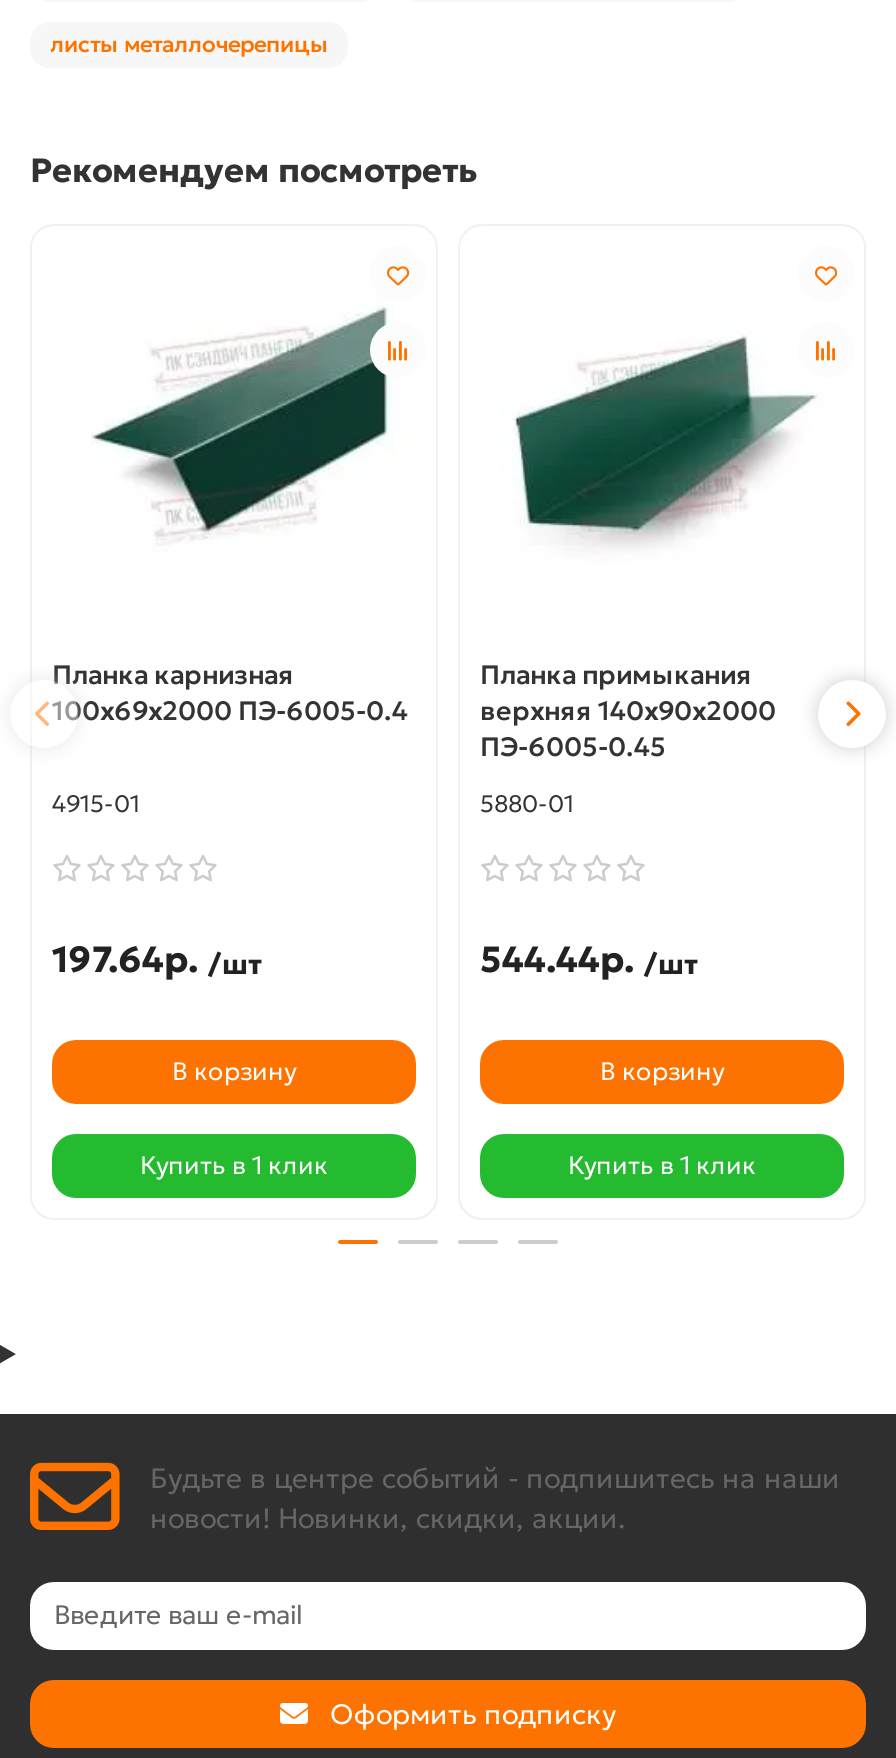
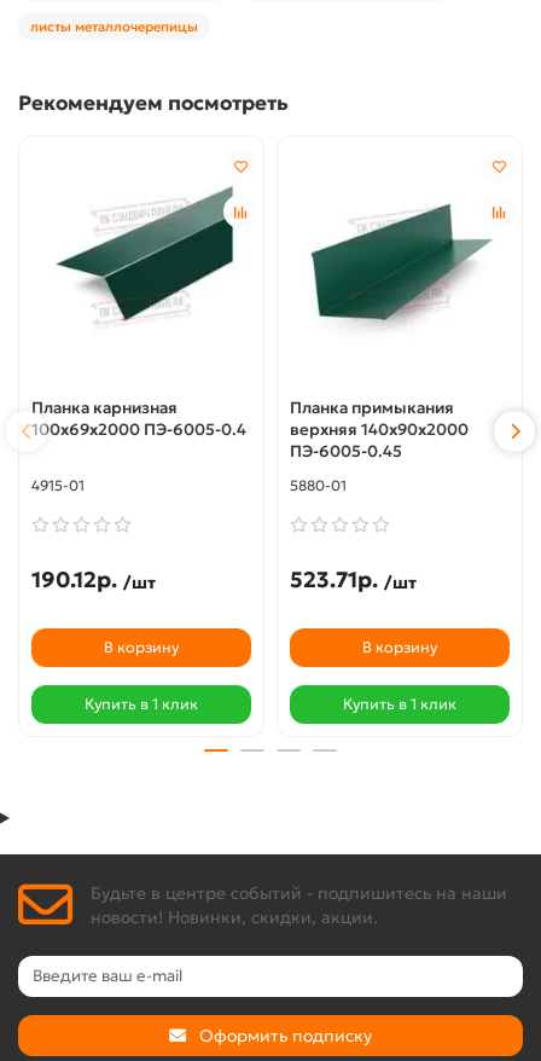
[52,935,262,981] 197.64р. /шт -> [31,565,156,593] 190.12р. /шт
[480,935,698,981] 544.44р. /шт -> [290,565,417,593] 523.71р. /шт

